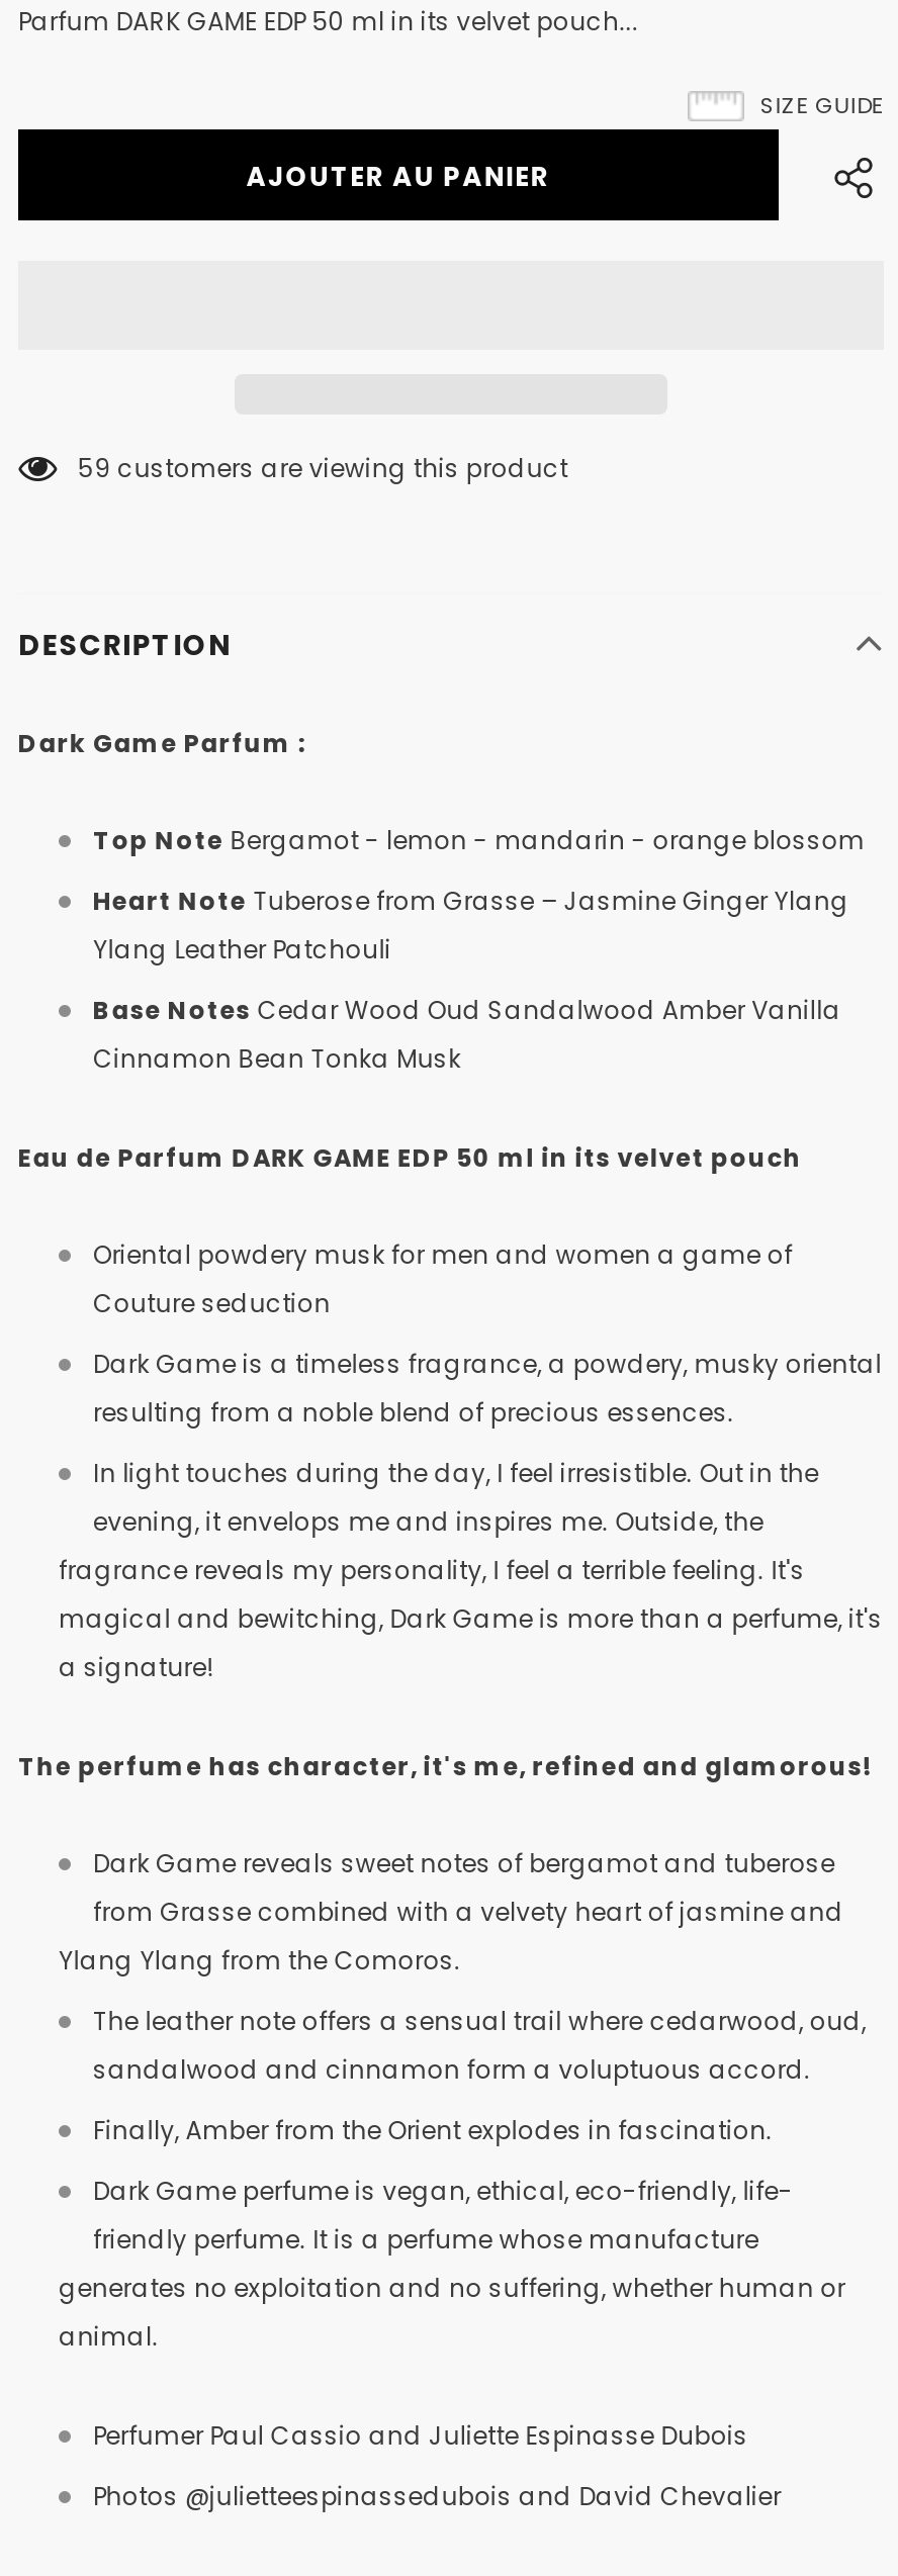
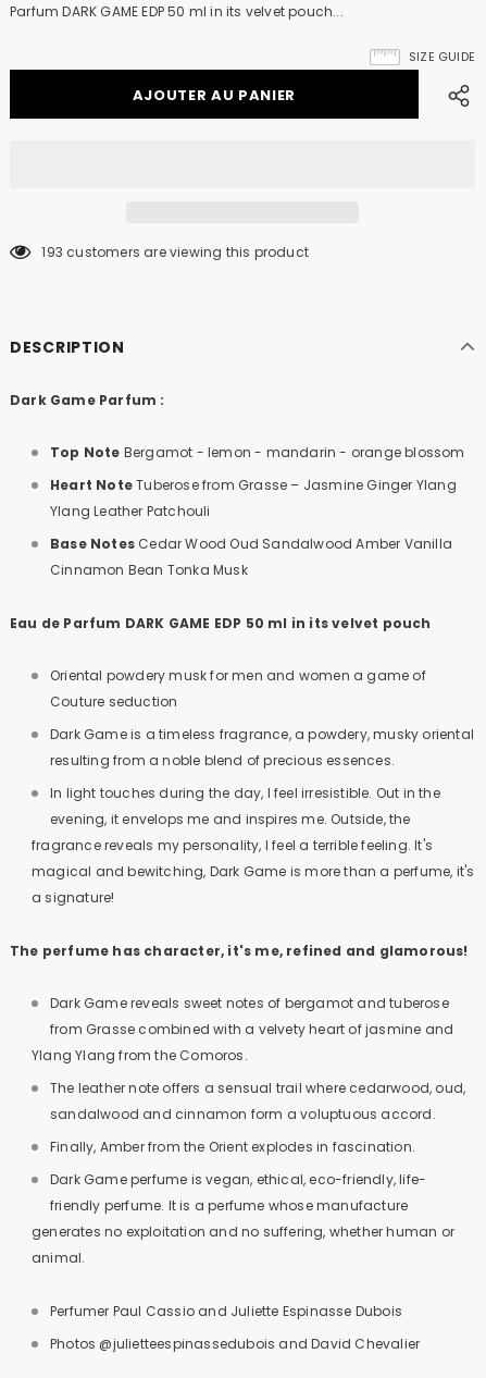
[78,452,568,486] 59 customers are viewing this product -> [42,243,309,262] 193 customers are viewing this product

